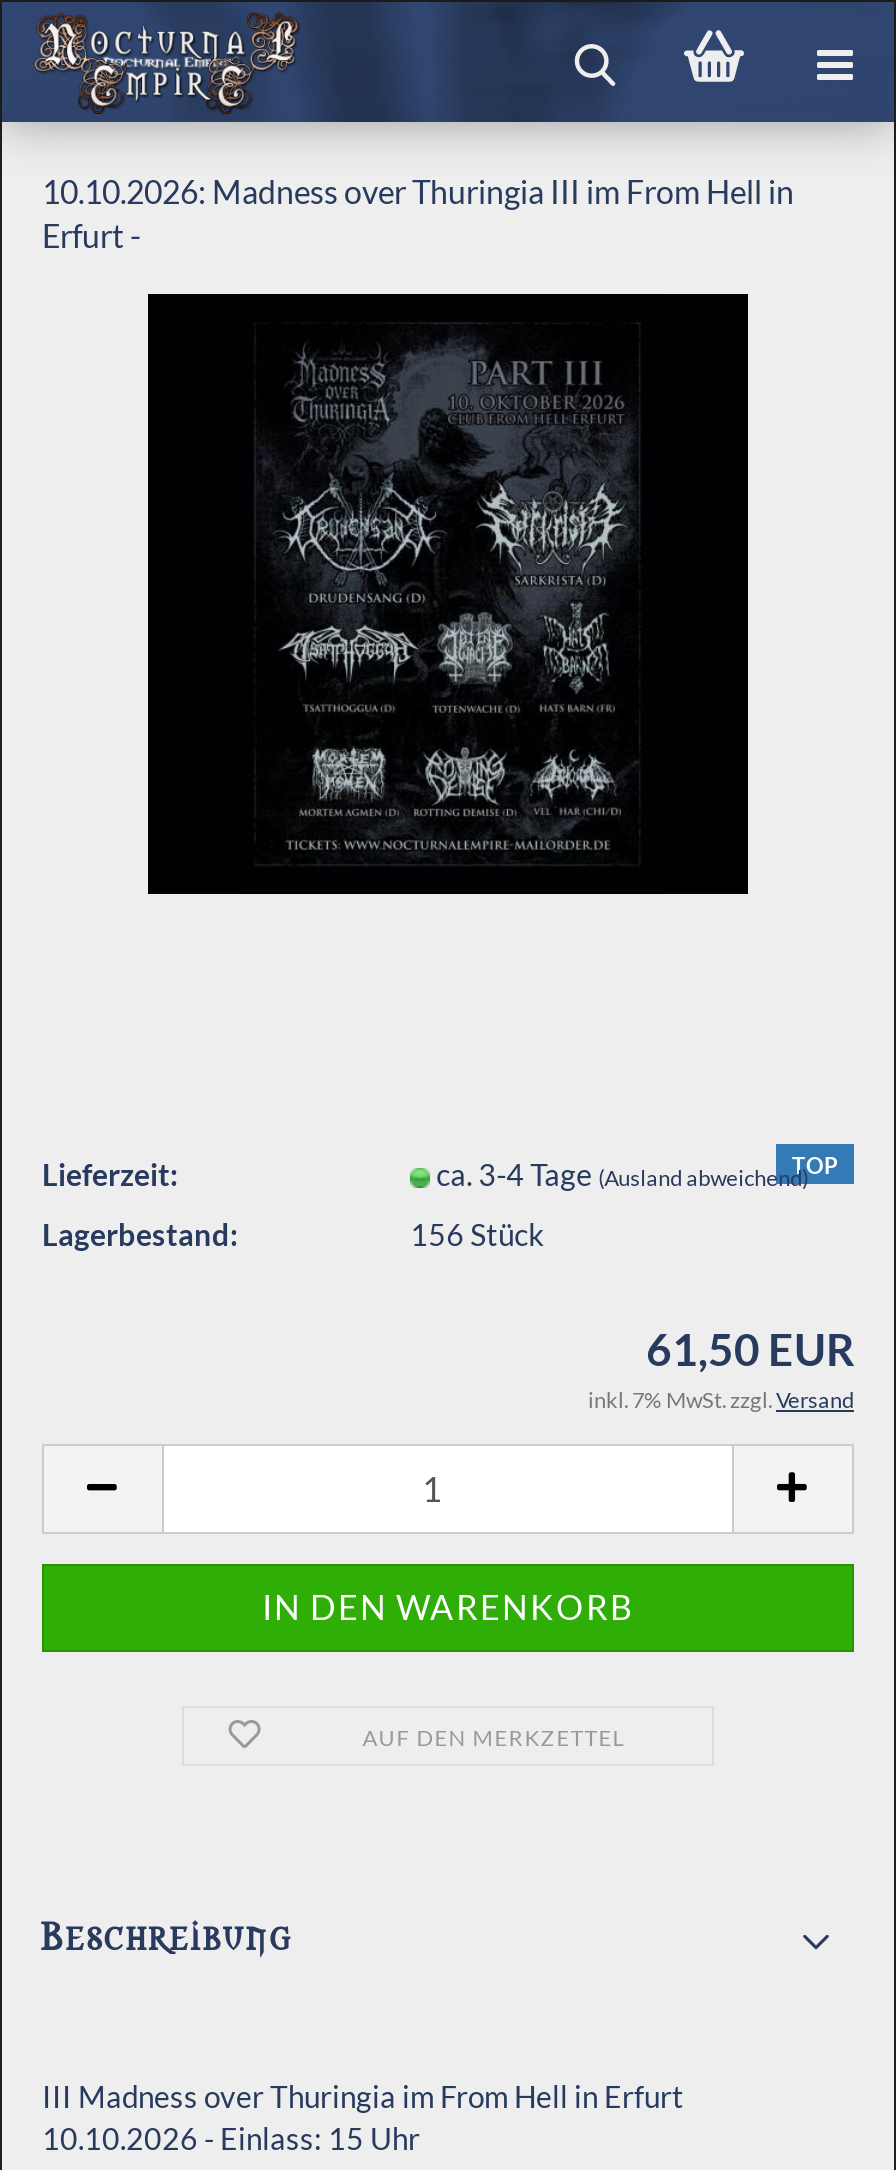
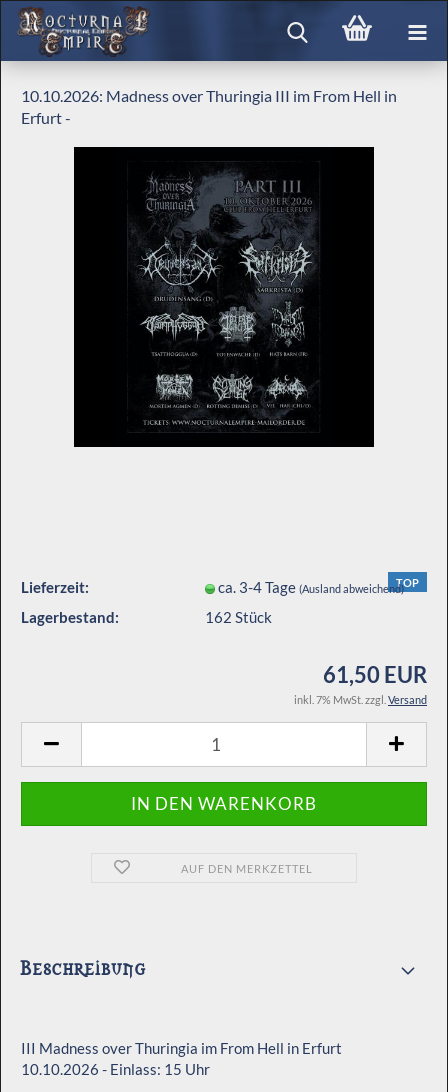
[410,1215,544,1251] 156 Stück -> [205,607,272,625] 162 Stück

